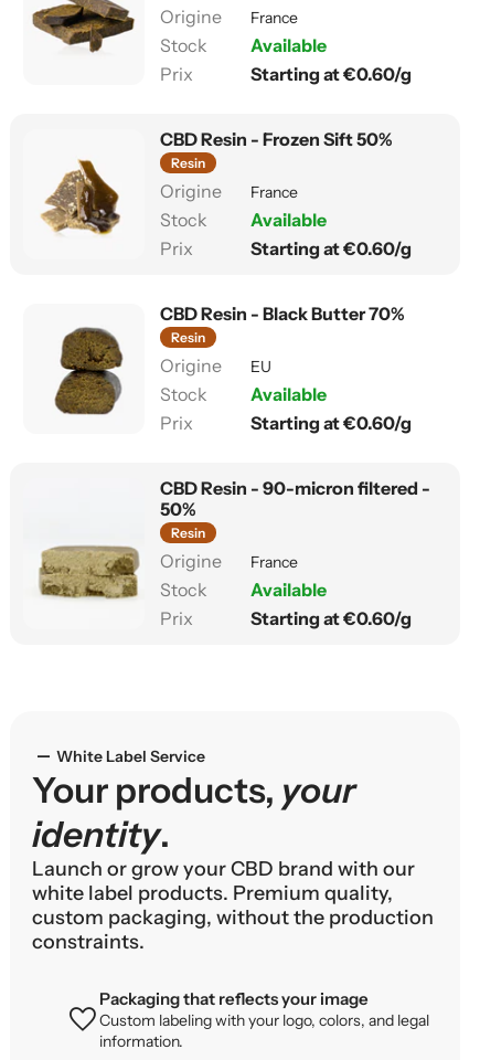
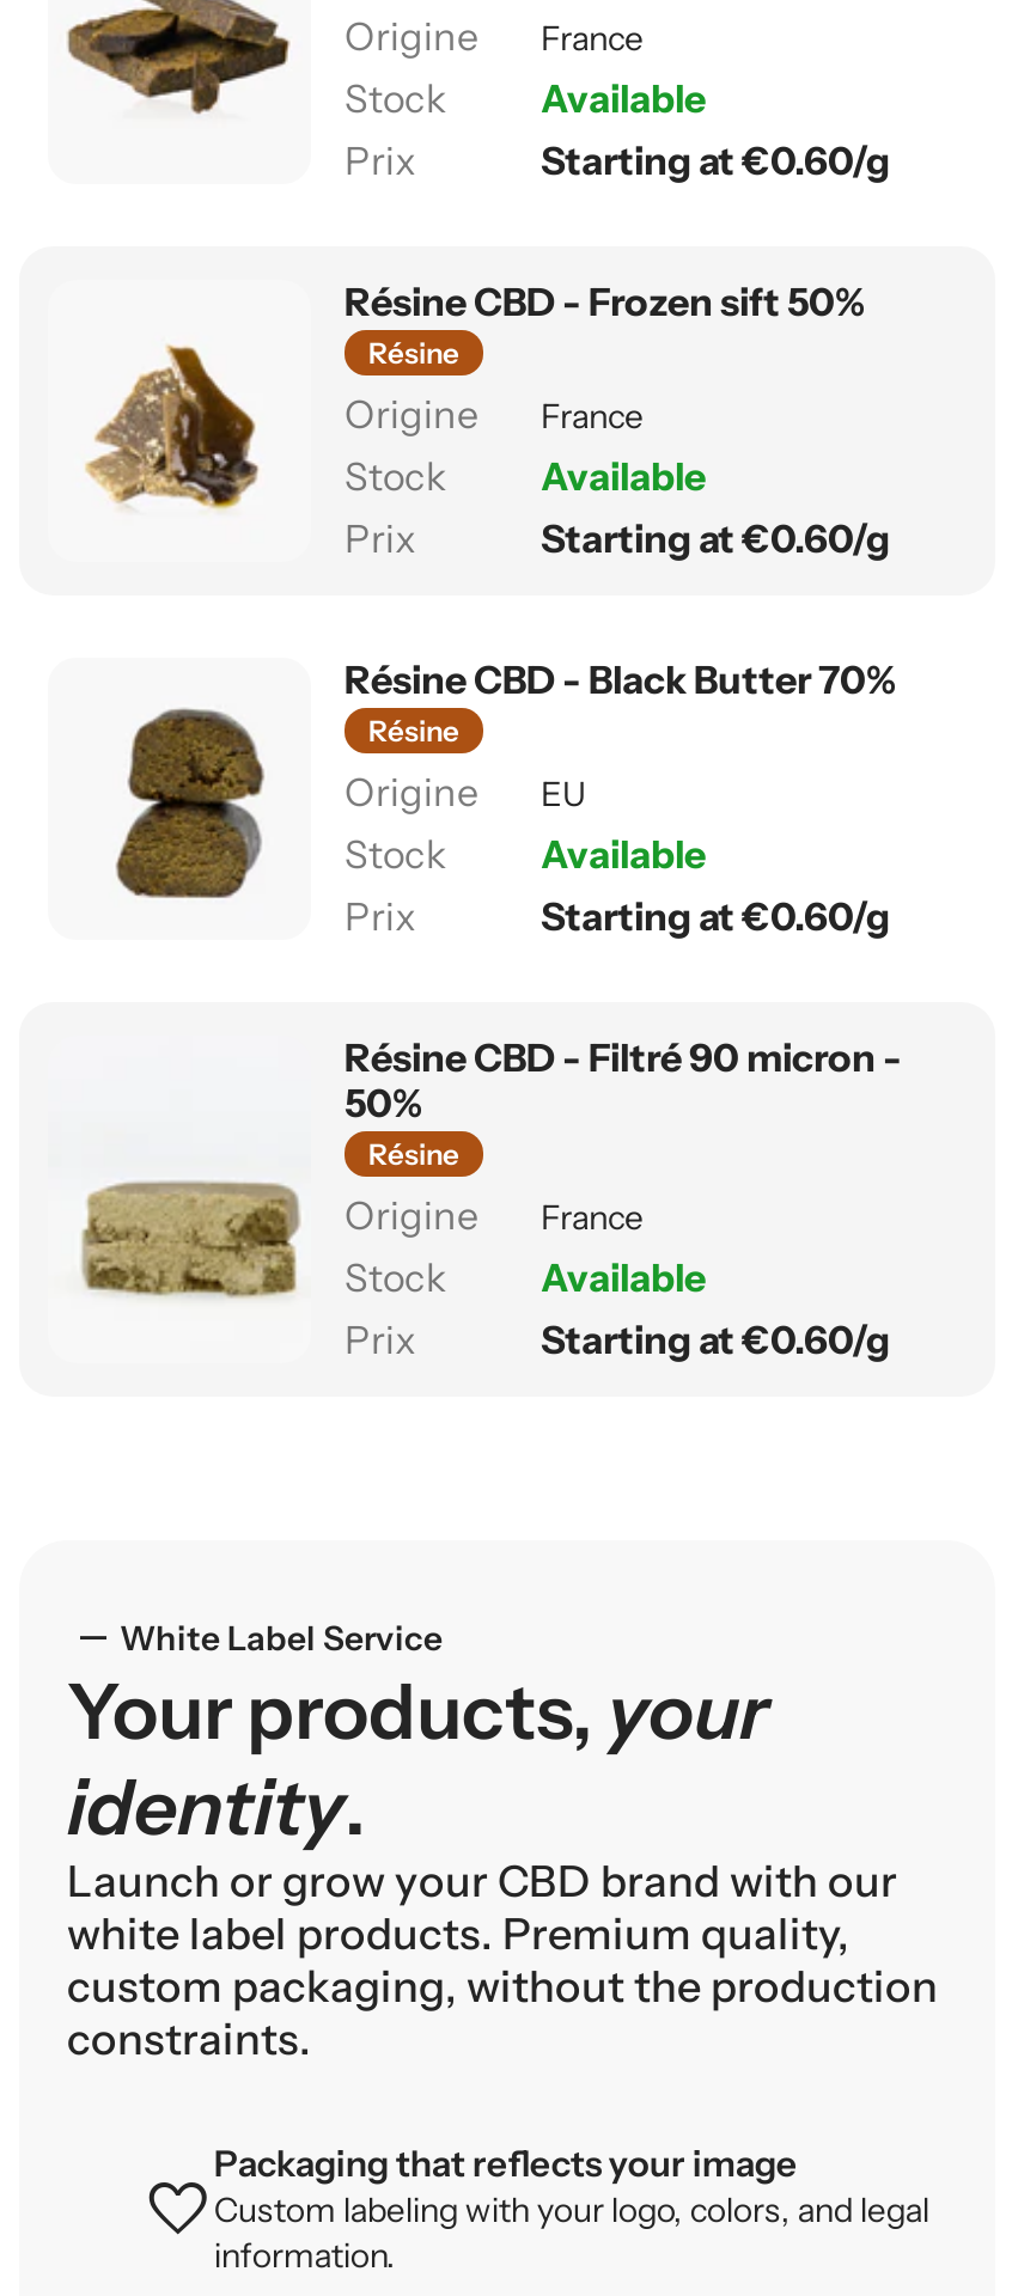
[160,128,393,171] CBD Resin - Frozen Sift 50% | Resin -> [345,278,866,371] Résine CBD - Frozen sift 50% | Résine
[160,303,405,346] CBD Resin - Black Butter 70% | Resin -> [345,656,897,749] Résine CBD - Black Butter 70% | Résine
[160,477,430,499] CBD Resin - 90-micron filtered - -> [345,1034,902,1082] Résine CBD - Filtré 90 micron -
[171,525,205,541] Resin -> [368,1137,459,1172] Résine

